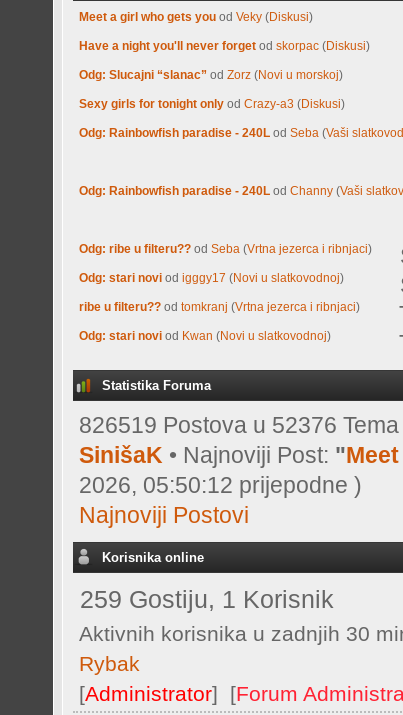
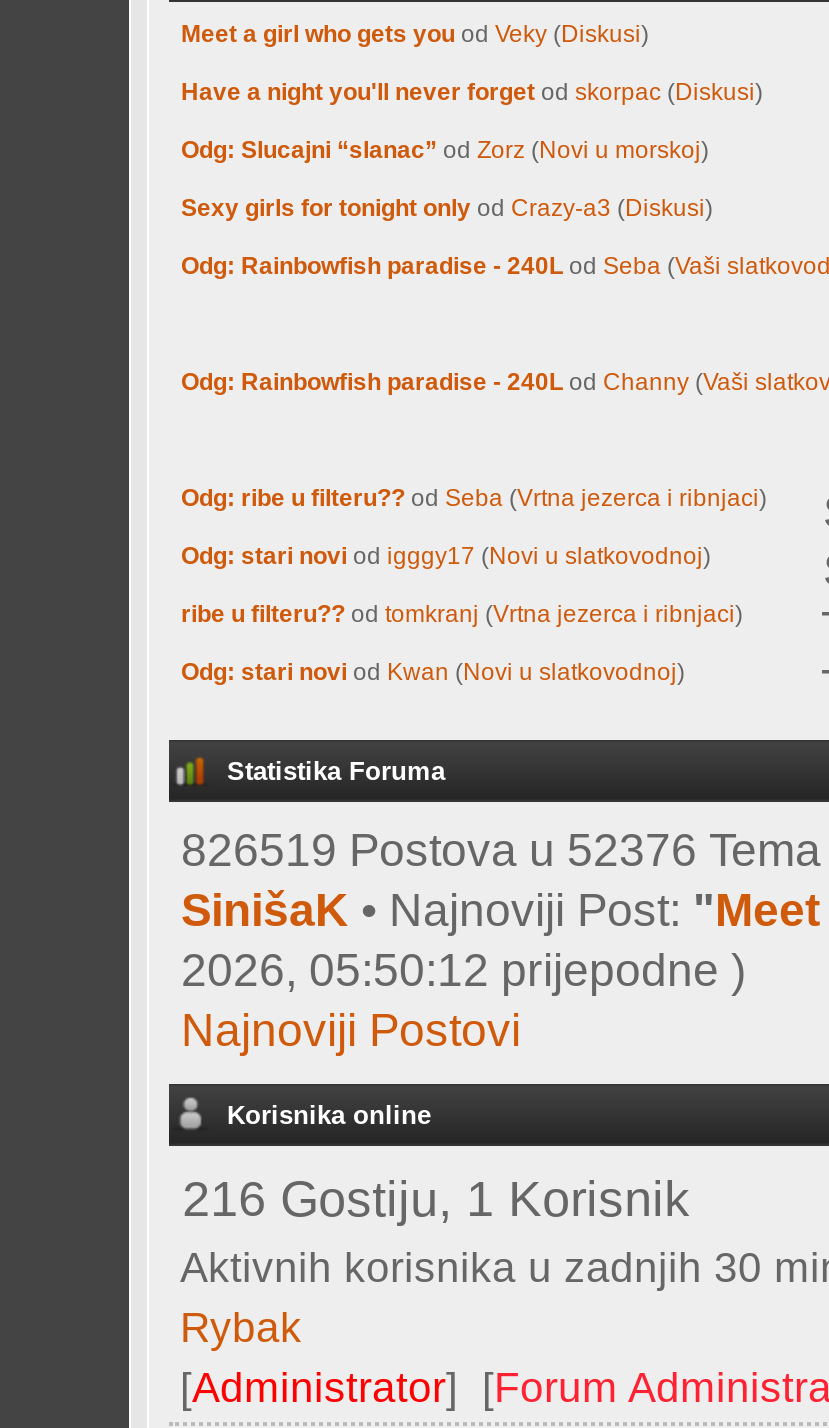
[80,585,334,613] 259 Gostiju, 1 Korisnik -> [182,1170,690,1226] 216 Gostiju, 1 Korisnik

